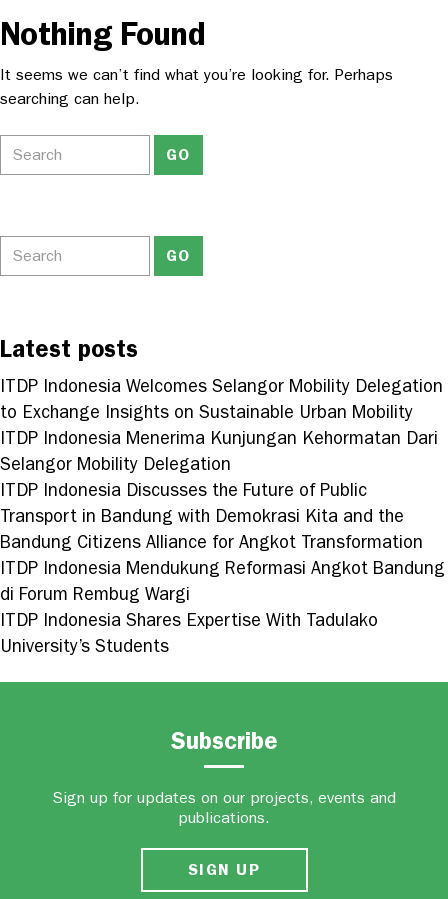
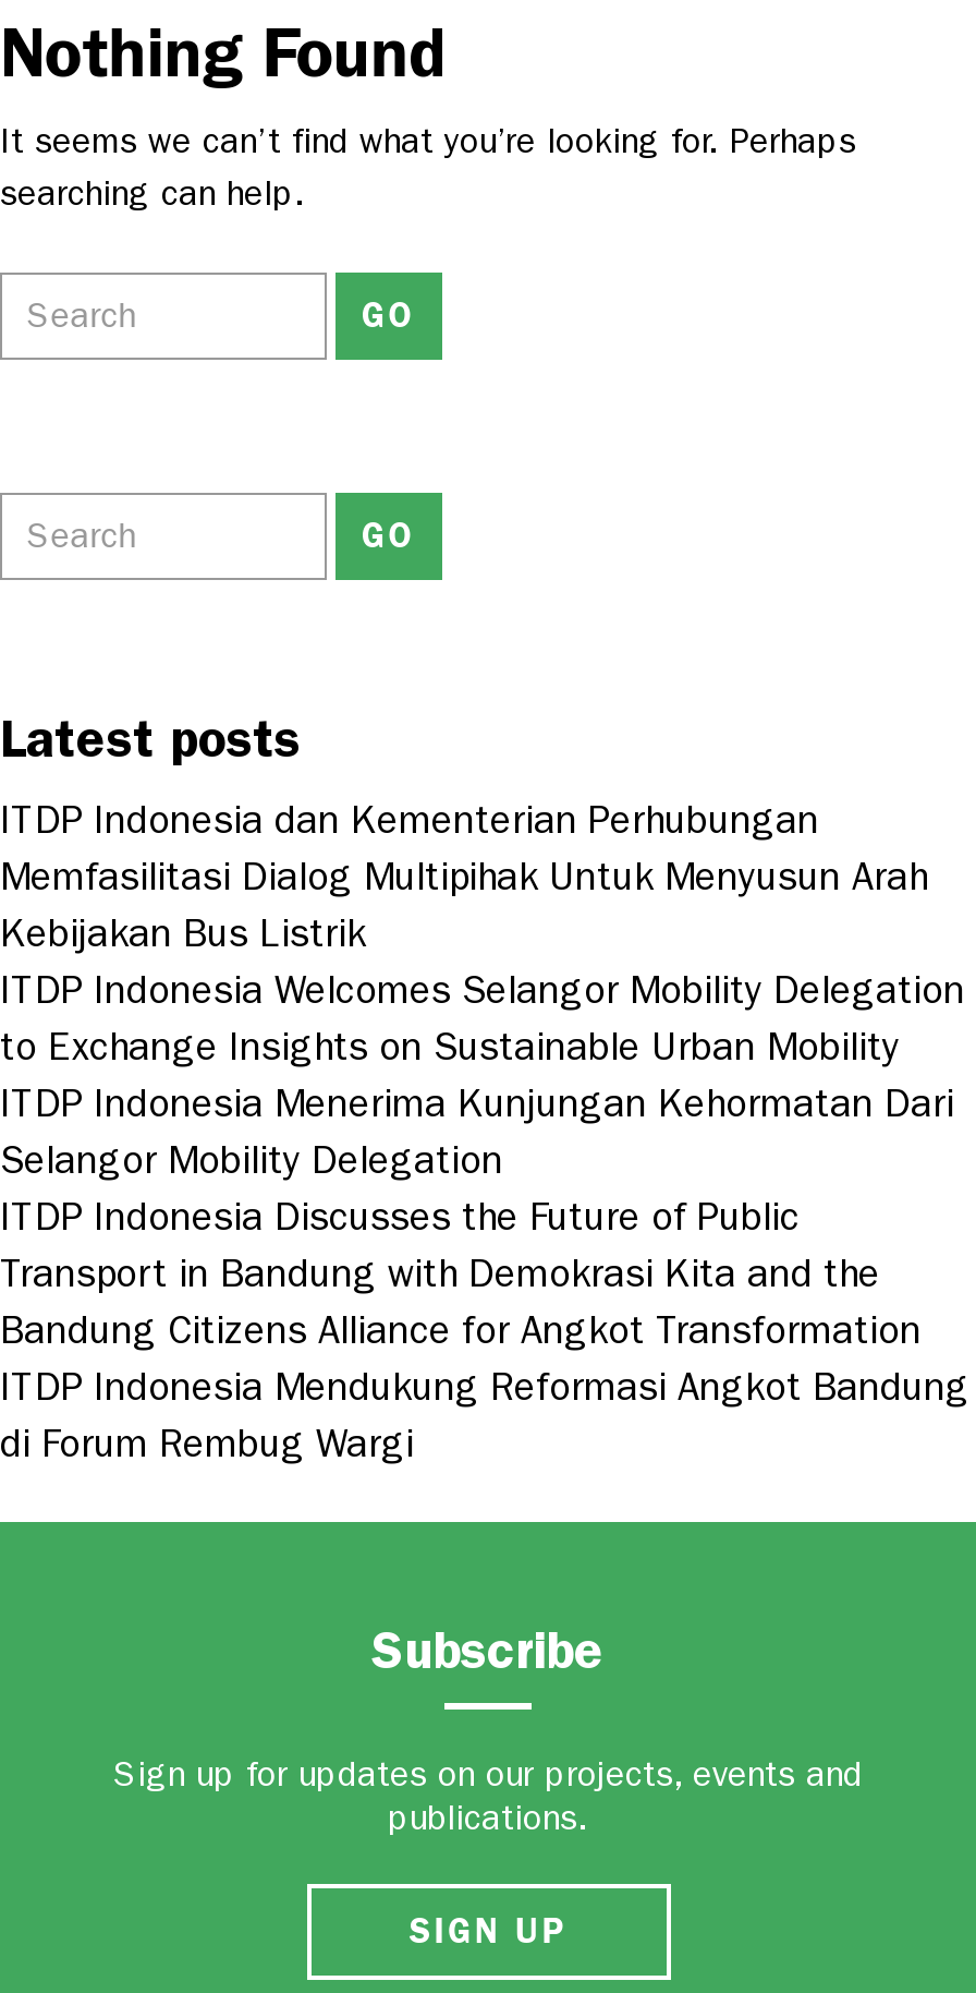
none -> [0,798,928,957] ITDP Indonesia dan Kementerian Perhubungan | Memfasilitasi Dialog Multipihak Untuk Menyusun Arah | Kebijakan Bus Listrik
moved [0,376,445,605] -> [0,968,969,1467]: ITDP Indonesia Welcomes Selangor Mobility Delegation | to Exchange Insights on Sustainable Urban Mobility | ITDP Indonesia Menerima Kunjungan Kehormatan Dari | ... | ITDP Indonesia Mendukung Reformasi Angkot Bandung | di Forum Rembug Wargi
[0,610,378,657] ITDP Indonesia Shares Expertise With Tadulako | University’s Students -> none

